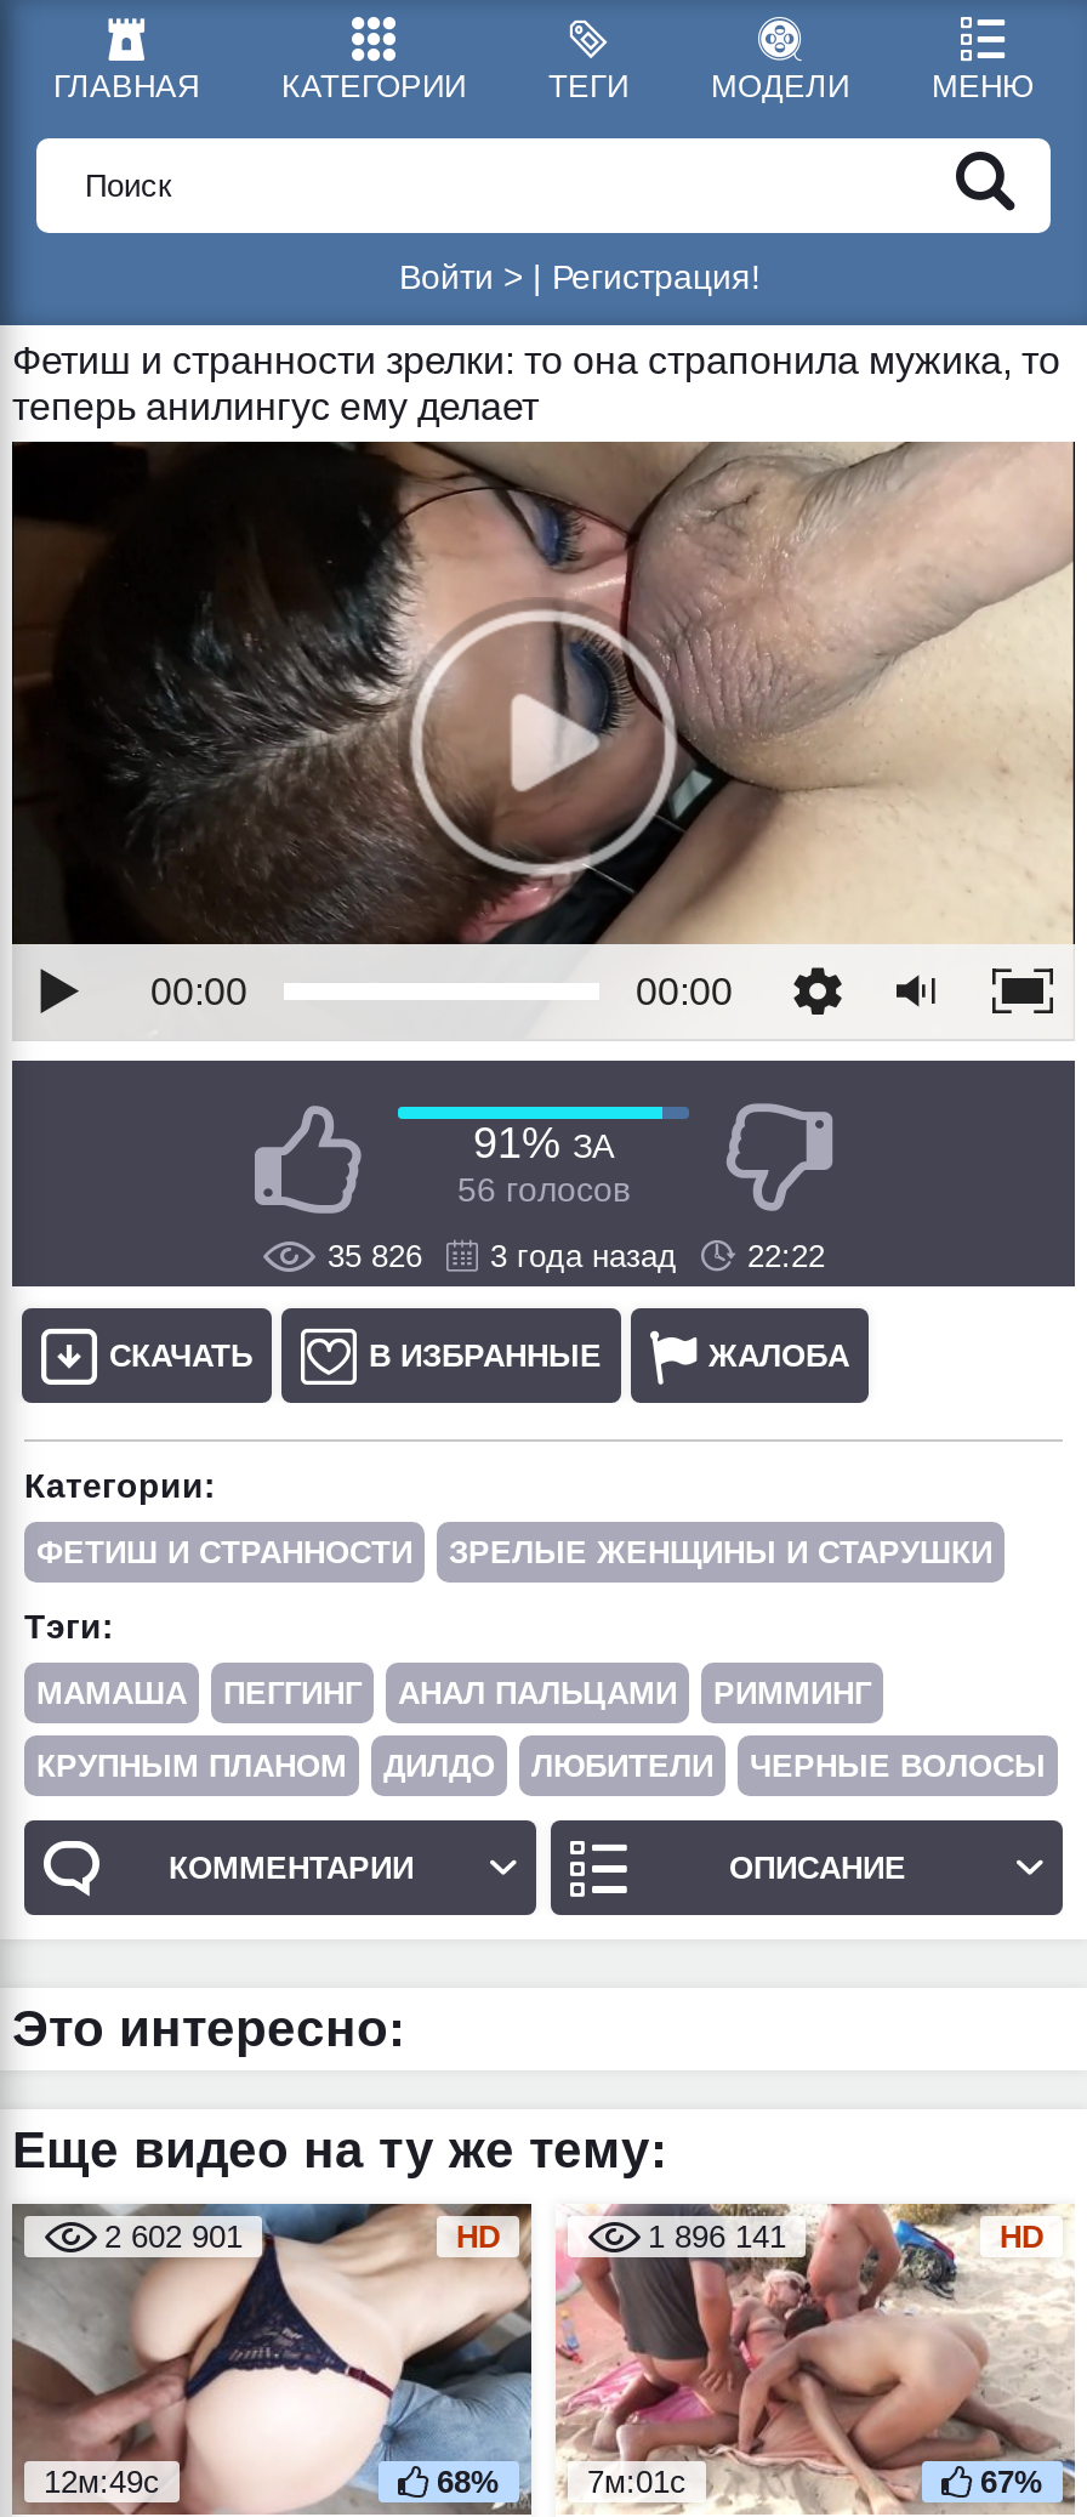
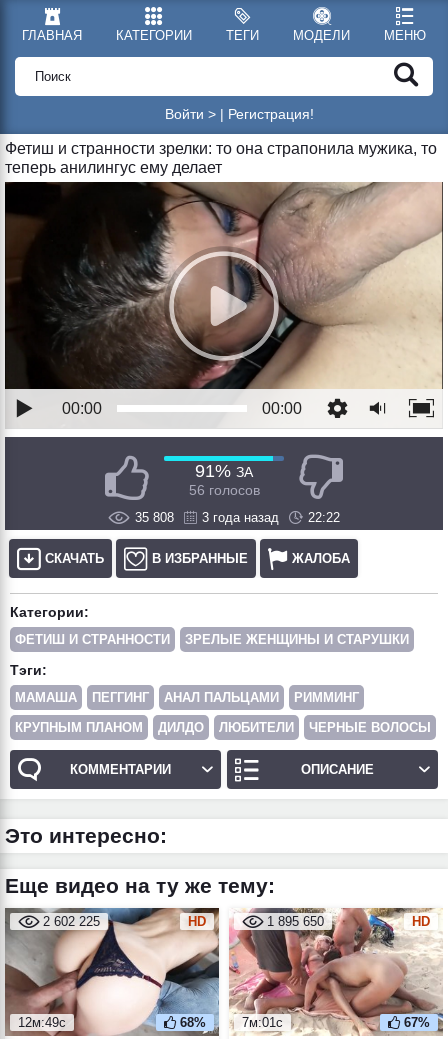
[328,1237,422,1273] 35 826 -> [135,510,174,525] 35 808
[104,2217,243,2254] 2 602 901 -> [43,914,100,929] 2 602 225
[648,2217,786,2254] 1 896 141 -> [267,914,324,929] 1 895 650

